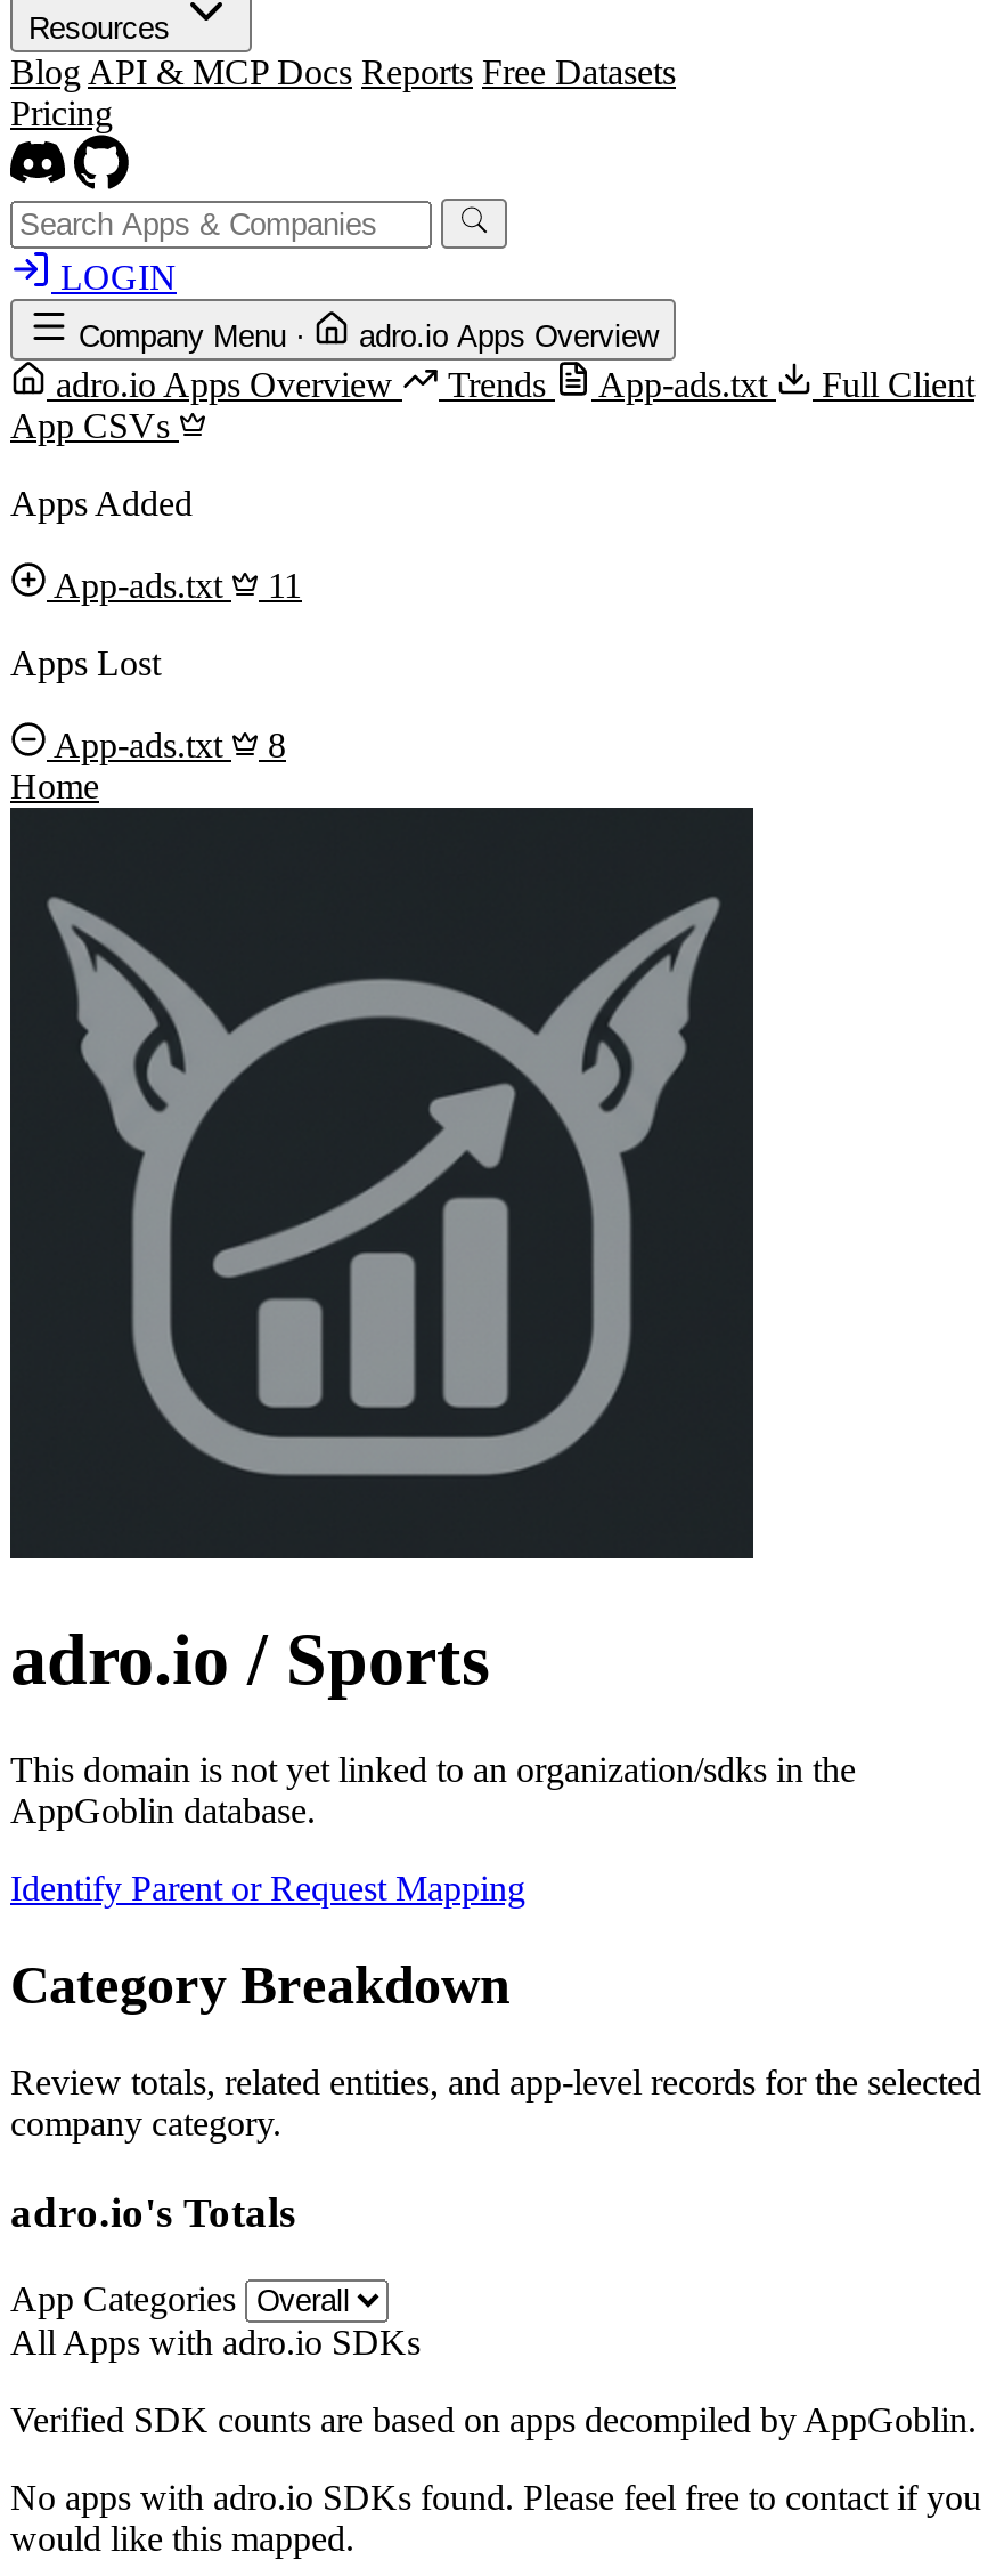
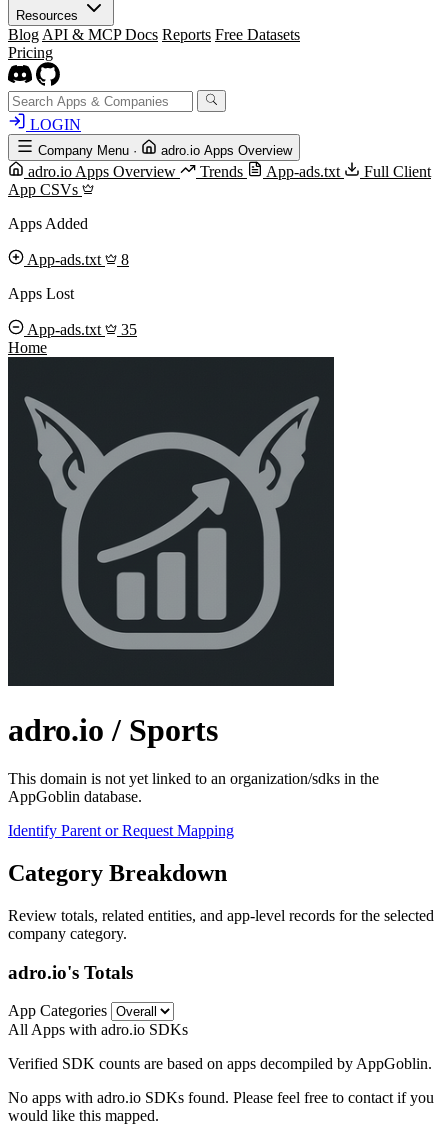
[47,567,302,605] App-ads.txt 11 -> [24,251,129,268] App-ads.txt 8
[47,726,286,765] App-ads.txt 8 -> [24,321,137,338] App-ads.txt 35

